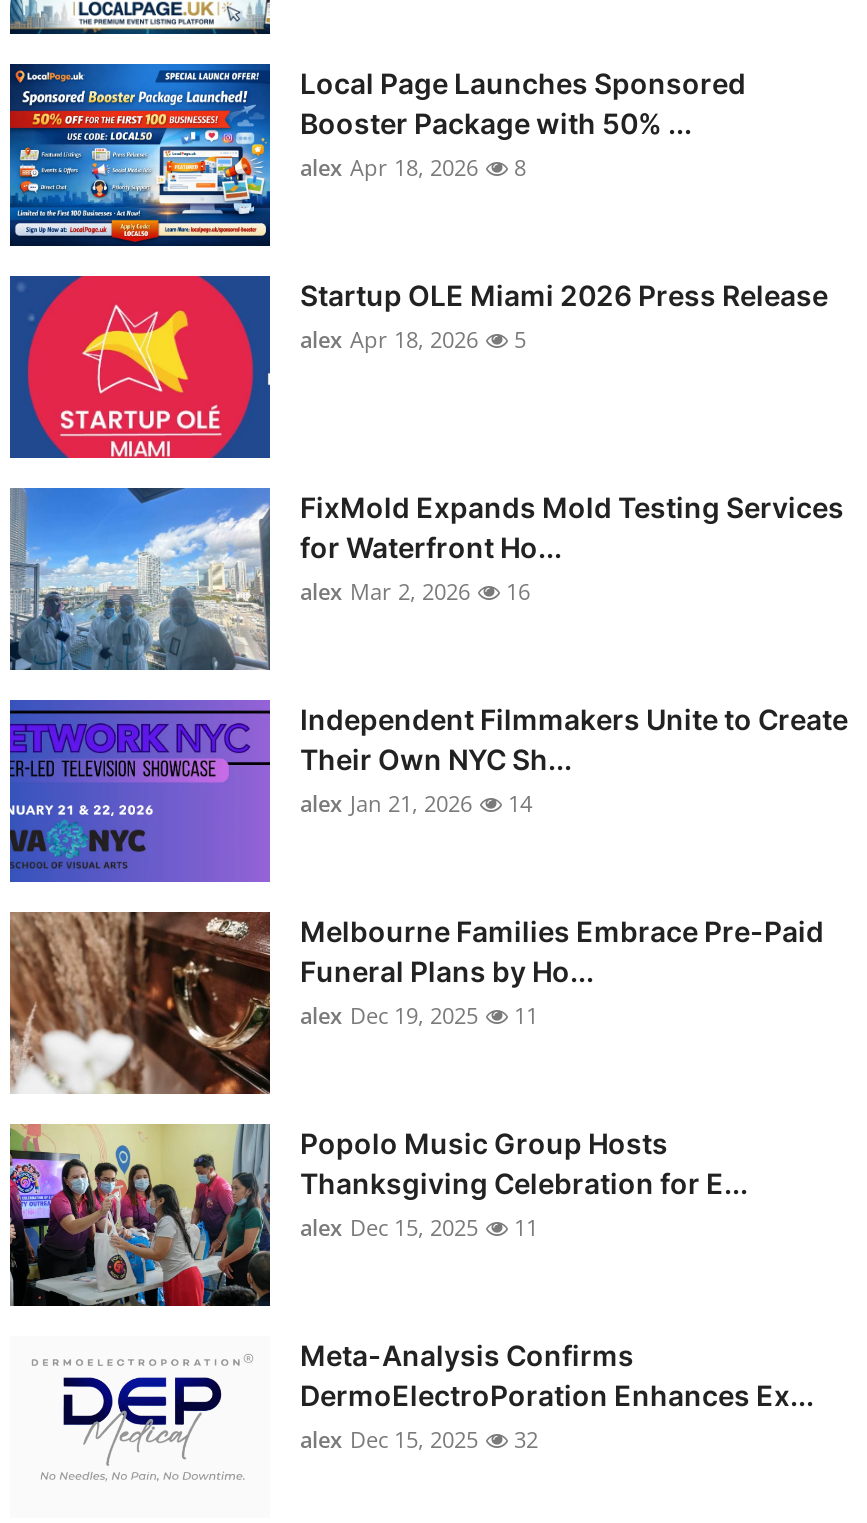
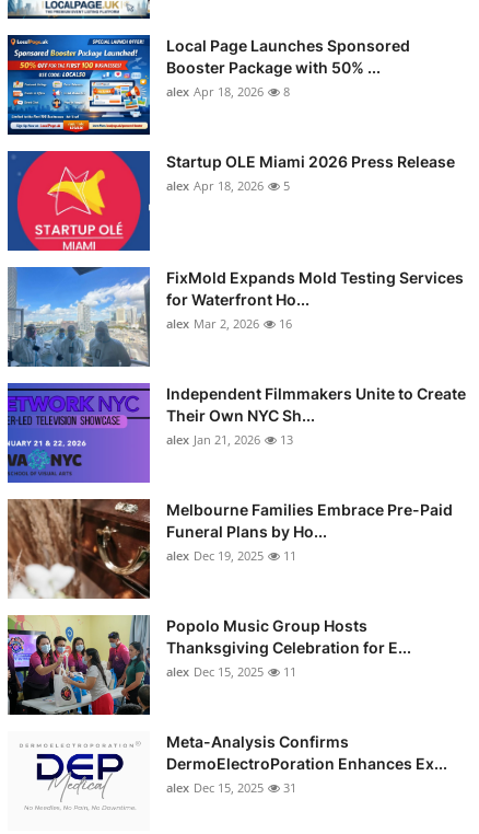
[300,788,532,818] alex Jan 21, 2026 14 -> [166,431,293,448] alex Jan 21, 2026 13
[300,1424,538,1454] alex Dec 15, 2025 32 -> [166,779,296,796] alex Dec 15, 2025 31

